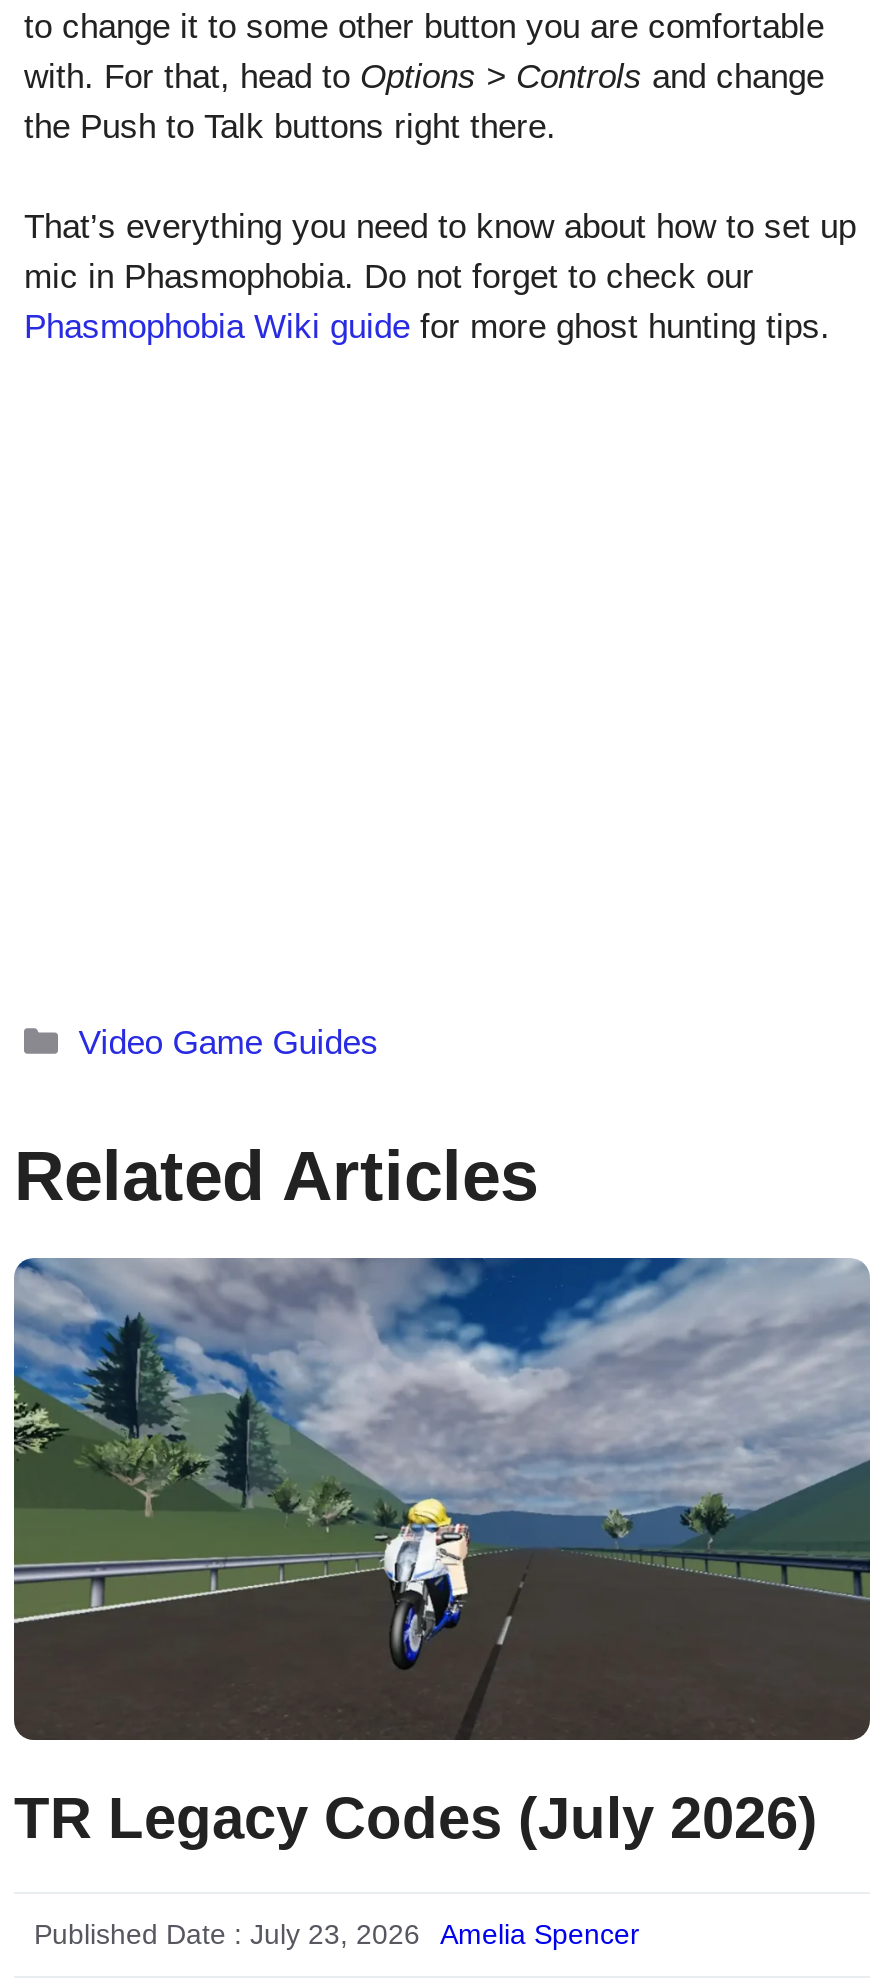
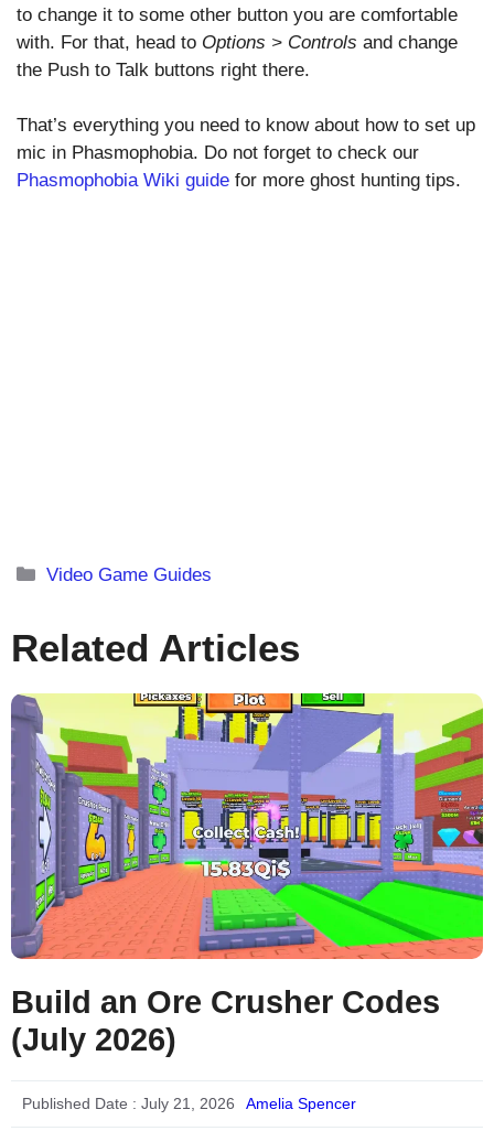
[12,1256,872,1850] [image] | TR Legacy Codes (July 2026) -> [10,692,484,1057] [image] | Build an Ore Crusher Codes | (July 2026)
[34,1918,420,1950] Published Date : July 23, 2026 -> [22,1094,235,1112] Published Date : July 21, 2026

